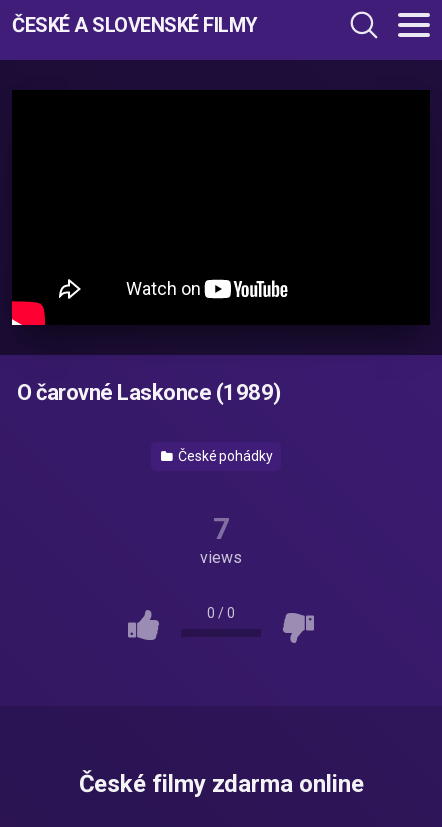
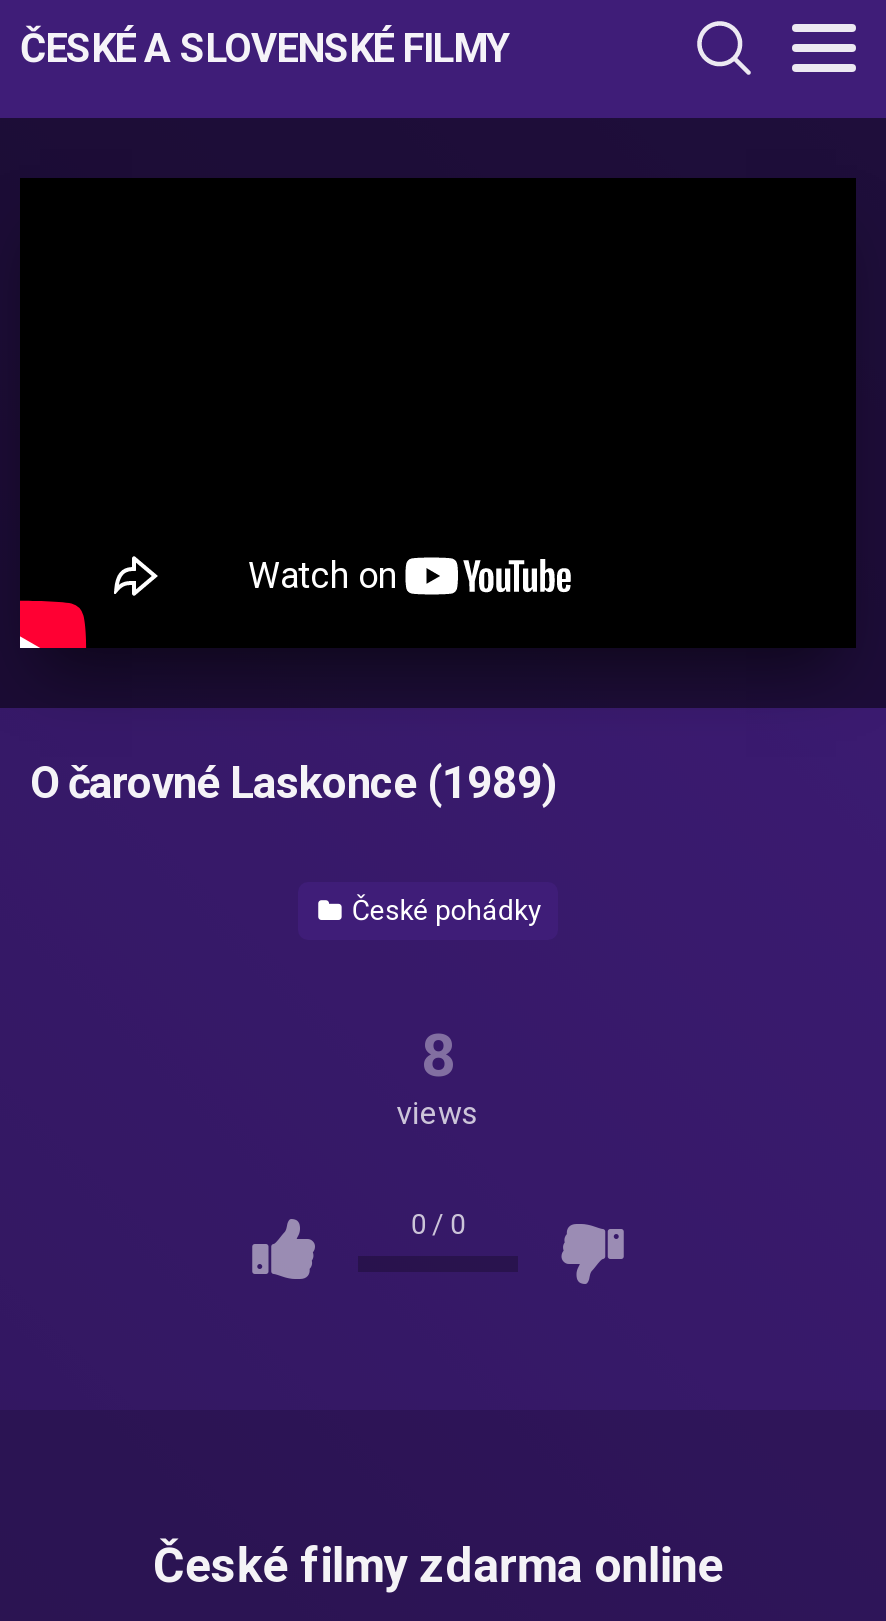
[212,511,229,546] 7 -> [421,1020,455,1090] 8

